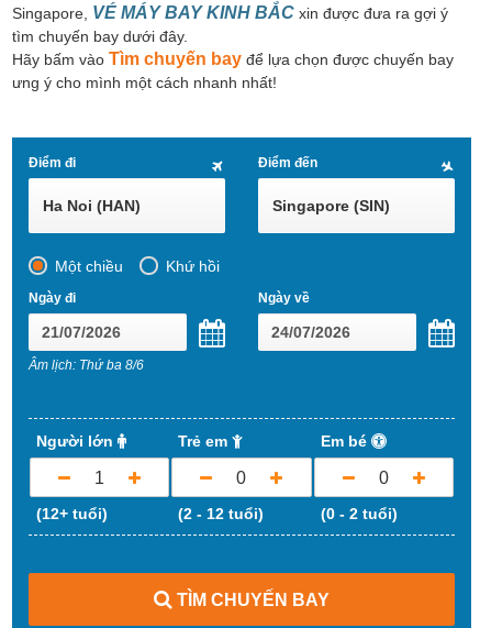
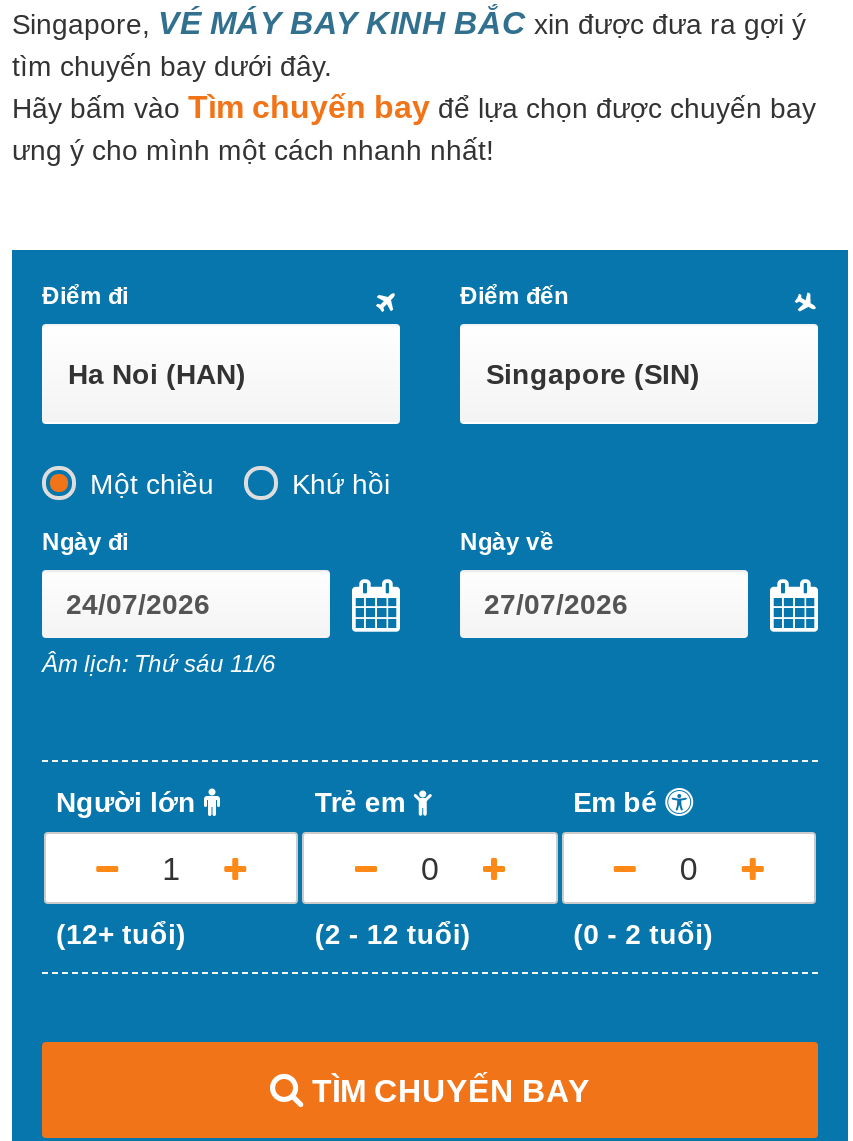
[29,357,144,373] Âm lịch: Thứ ba 8/6 -> [42,650,276,678] Âm lịch: Thứ sáu 11/6

